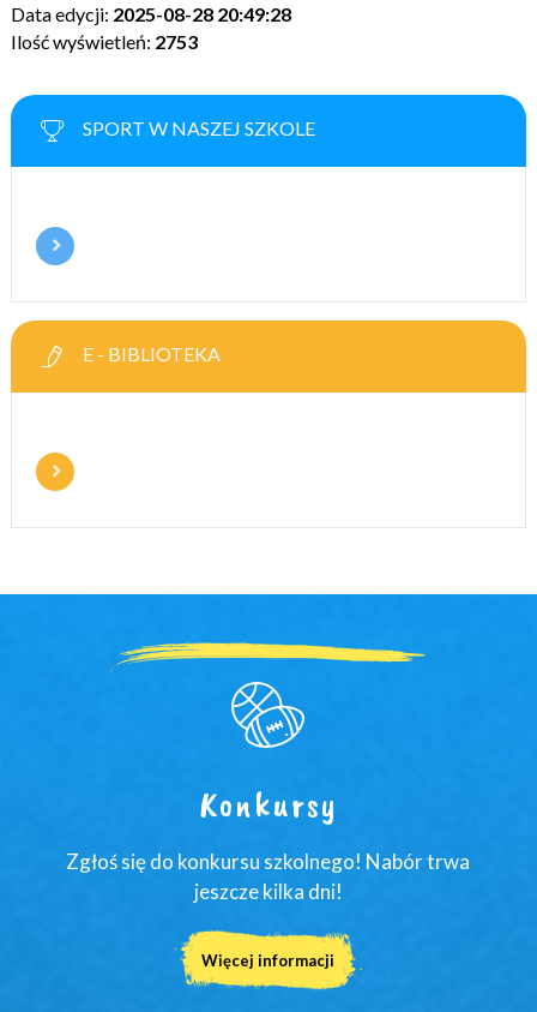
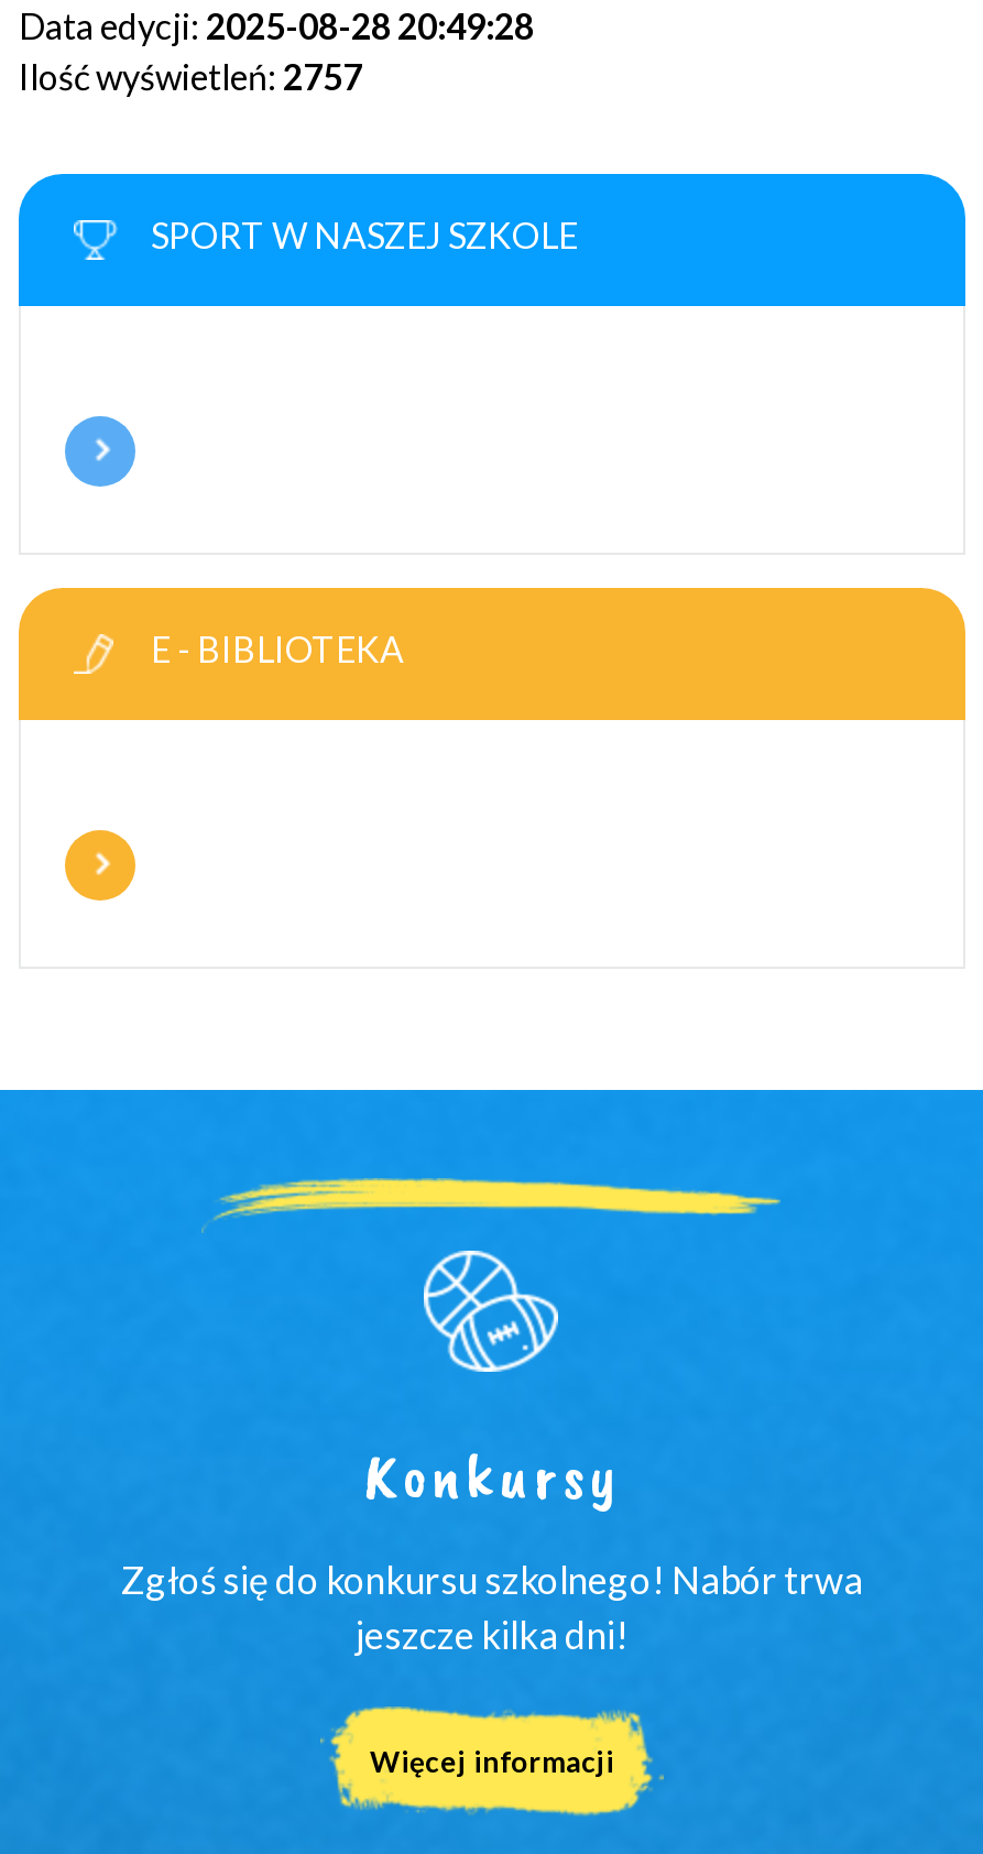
[11,30,198,53] Ilość wyświetleń: 2753 -> [19,55,362,97] Ilość wyświetleń: 2757

